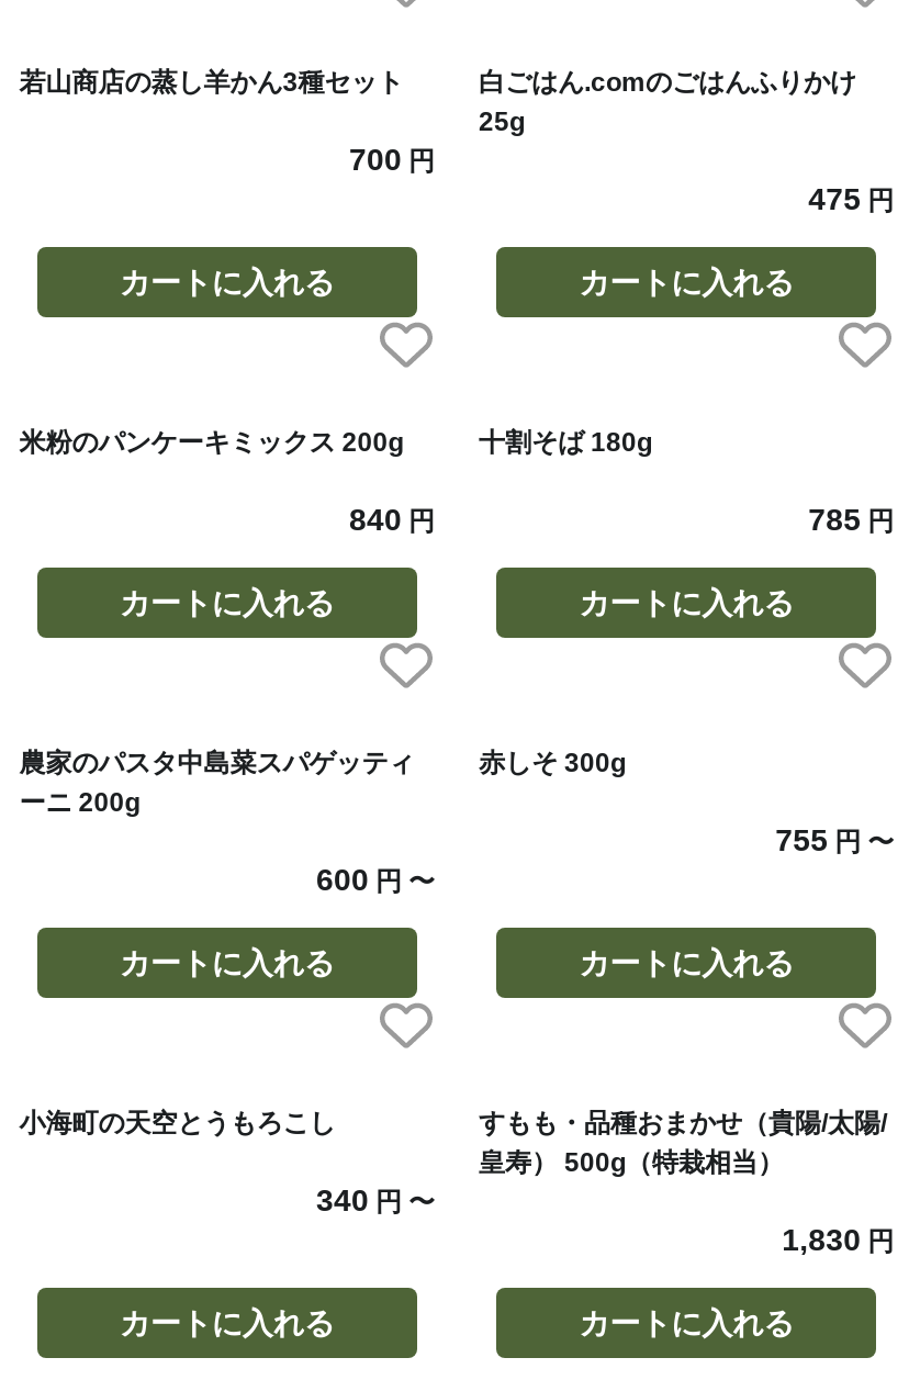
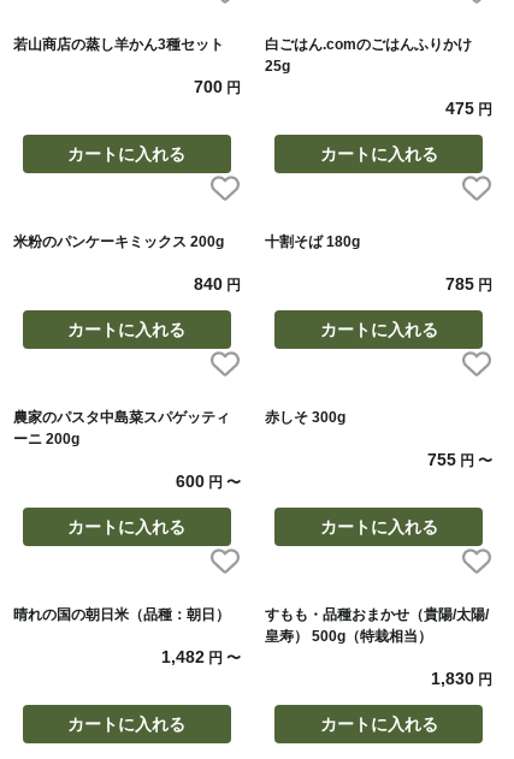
[19,1107,335,1138] 小海町の天空とうもろこし -> [13,606,230,623] 晴れの国の朝日米（品種：朝日）
[316,1182,435,1217] 340円〜 -> [161,647,241,667] 1,482円〜

